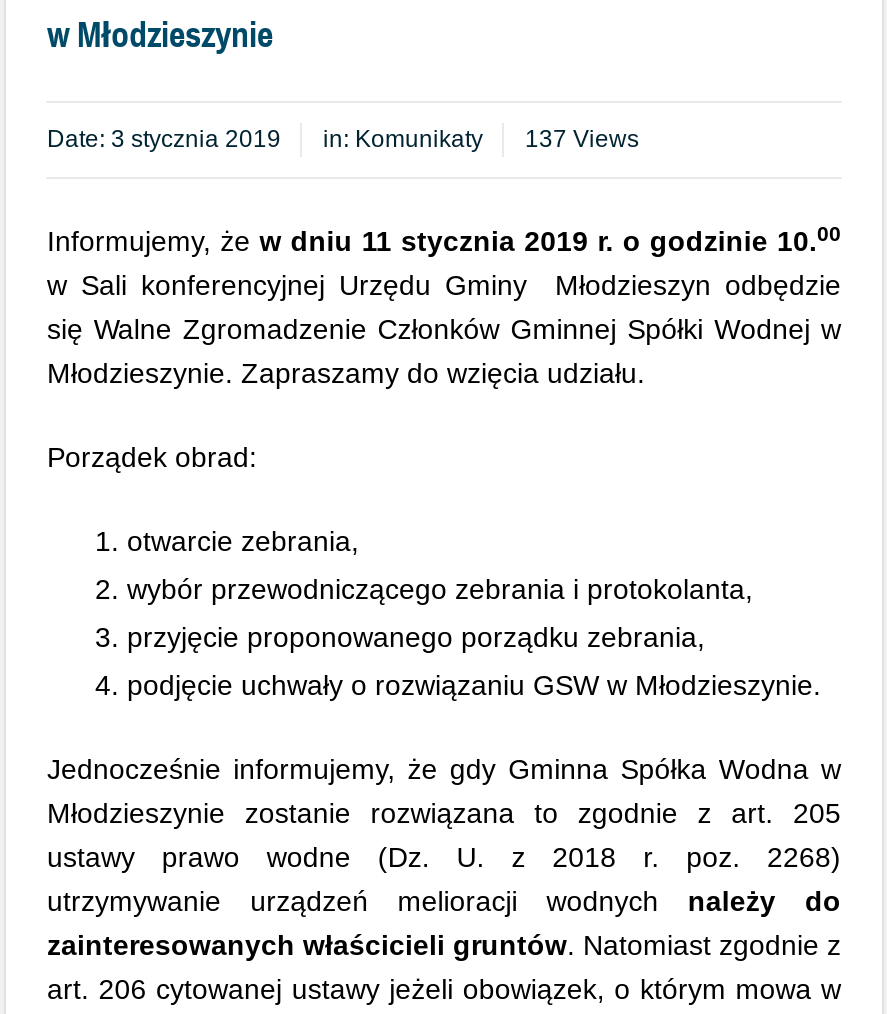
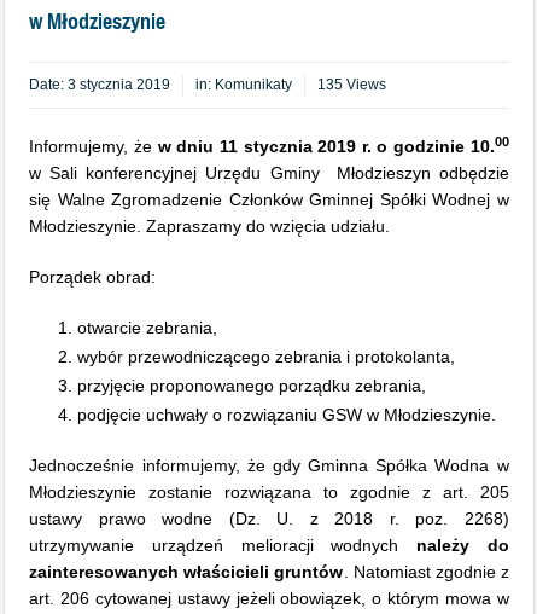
[47,125,639,153] Date: 3 stycznia 2019 in: Komunikaty 137 Views -> [30,76,387,93] Date: 3 stycznia 2019 in: Komunikaty 135 Views

